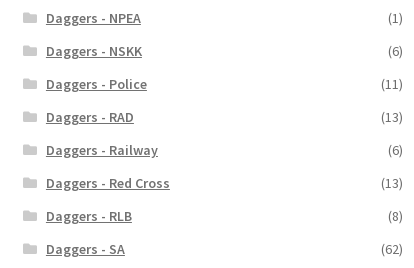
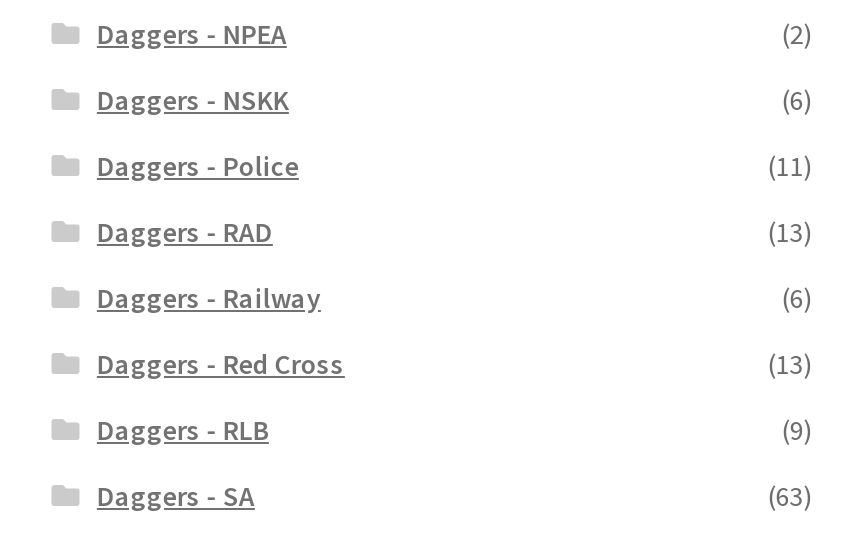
[388,9,403,27] (1) -> [782,17,812,53] (2)
[388,207,403,225] (8) -> [782,413,812,449] (9)
[381,240,403,258] (62) -> [768,479,812,515] (63)

